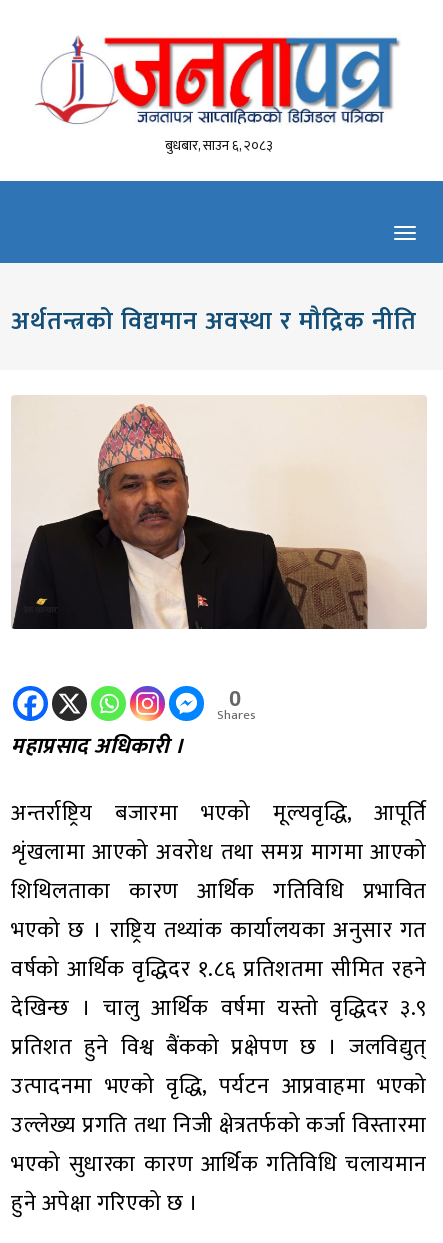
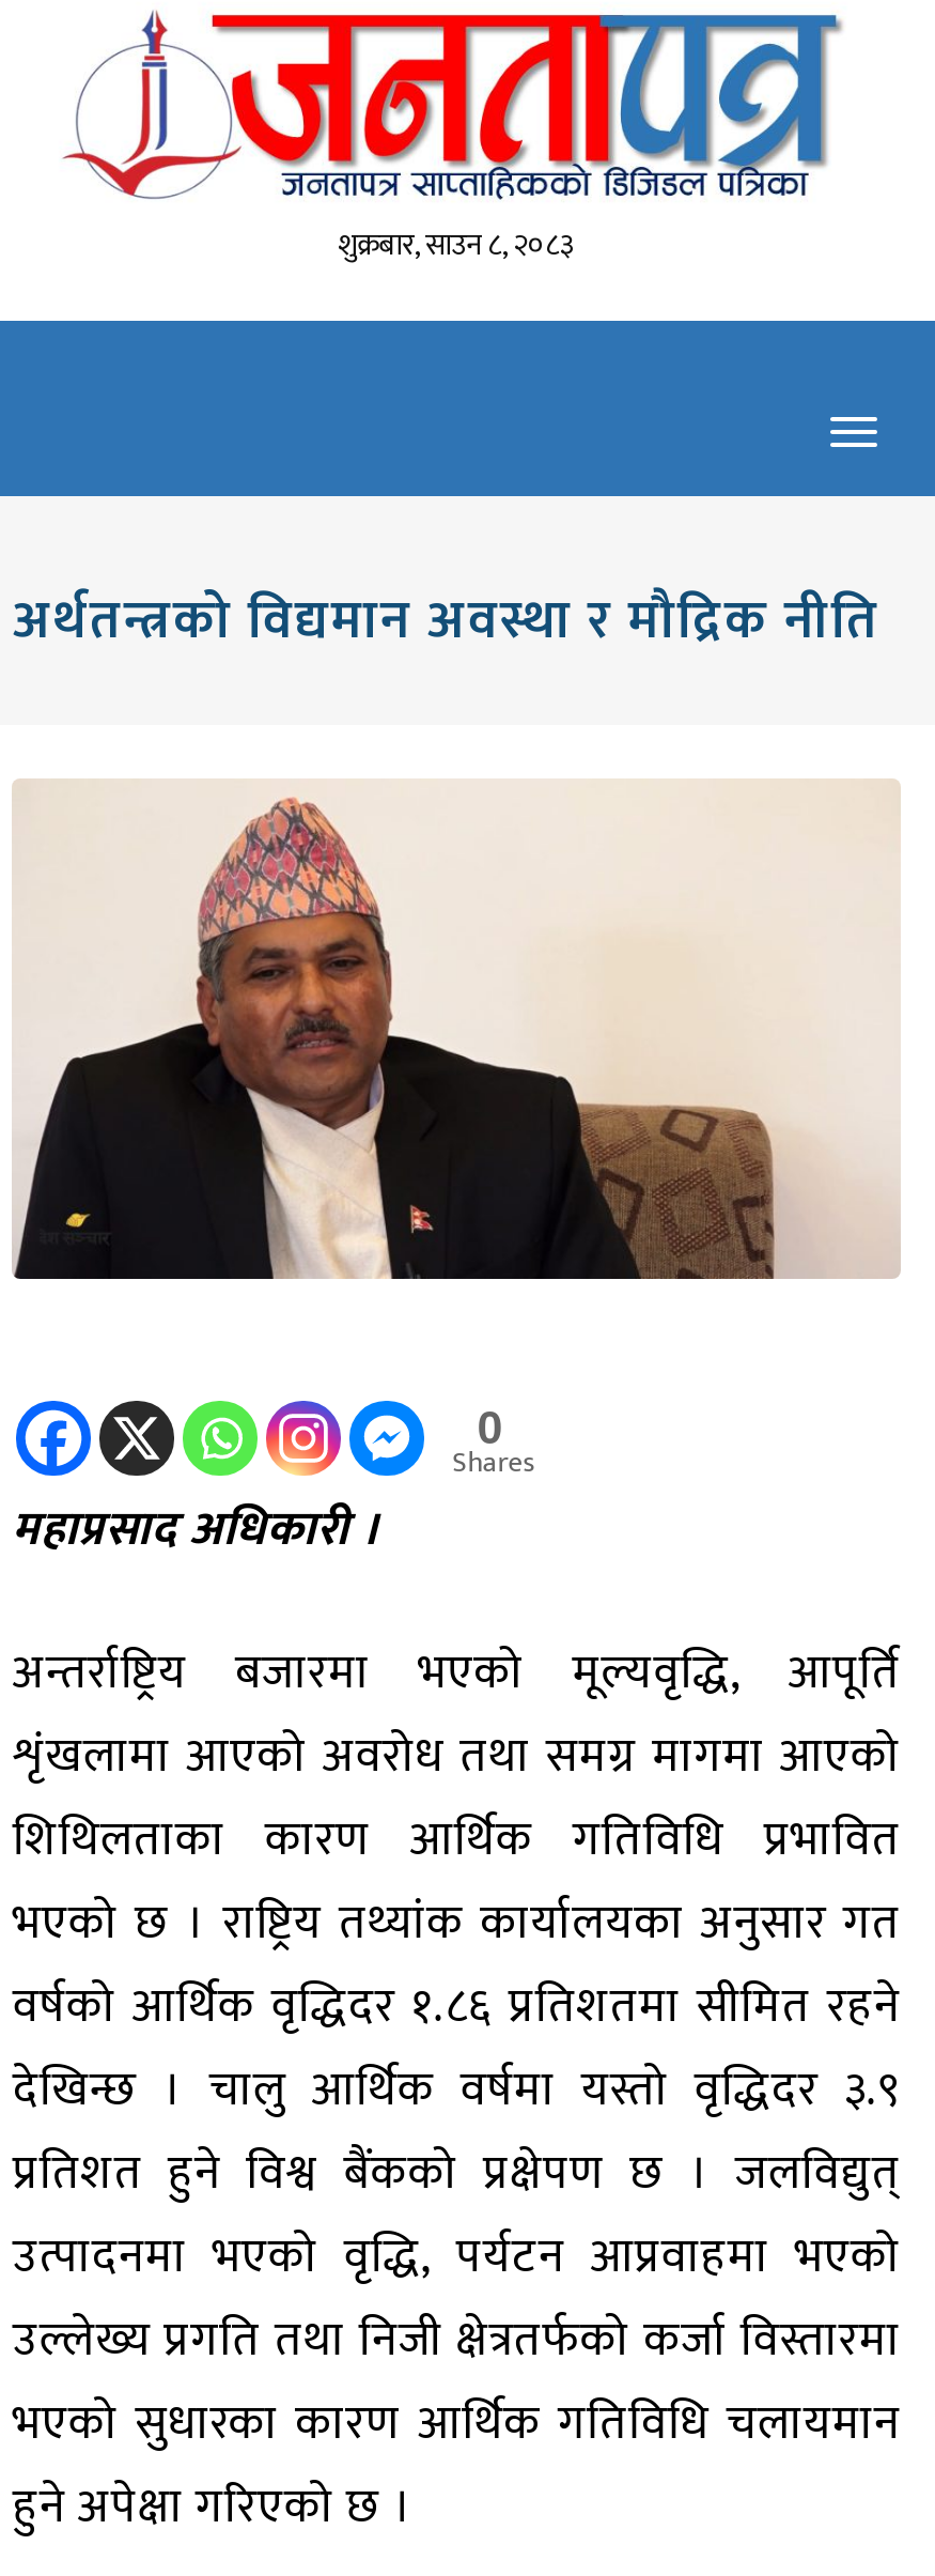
[165,134,273,157] बुधबार, साउन ६, २०८३ -> [338,221,575,270] शुक्रबार, साउन ८, २०८३

